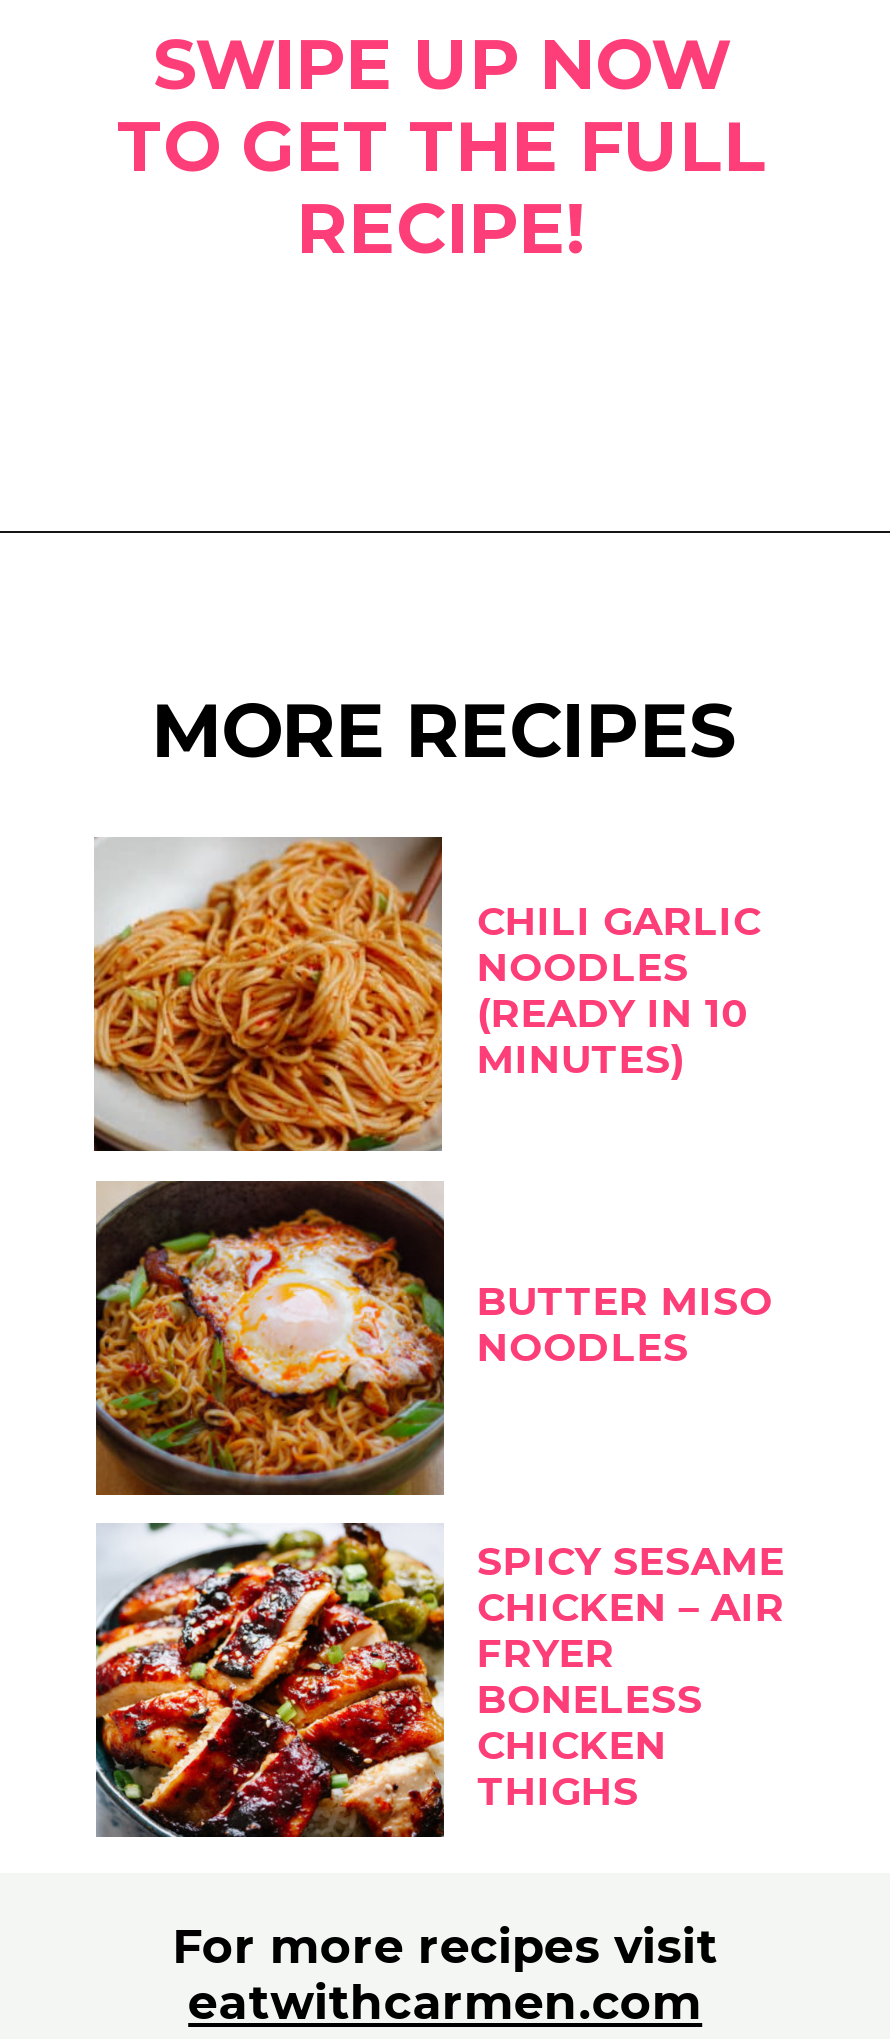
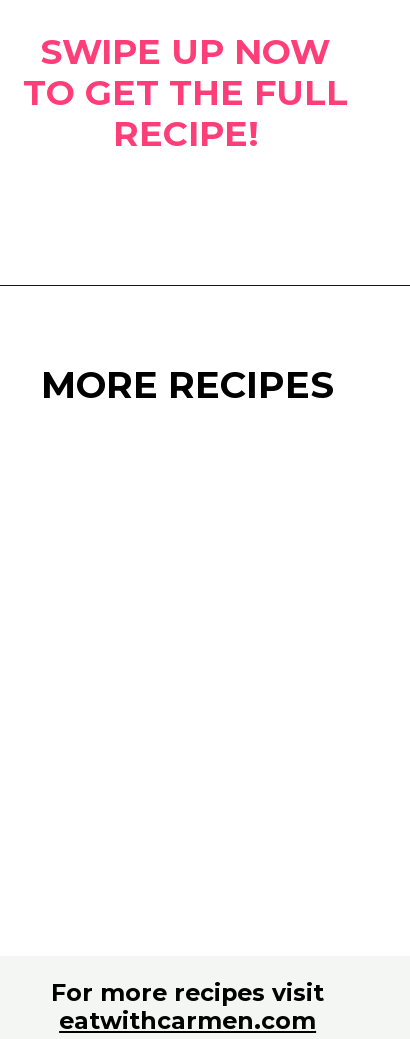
[92,835,761,1153] [image] | CHILI GARLIC | NOODLES | (READY IN 10 | MINUTES) -> none
[94,1179,773,1497] [image] | BUTTER MISO | NOODLES -> none
[94,1521,785,1839] [image] | SPICY SESAME | CHICKEN – AIR | FRYER | BONELESS | CHICKEN | THIGHS -> none

